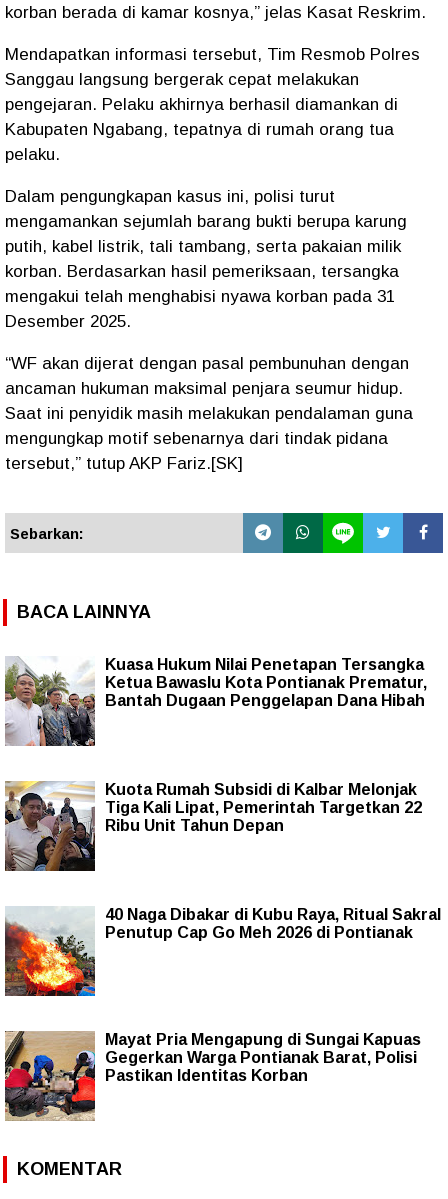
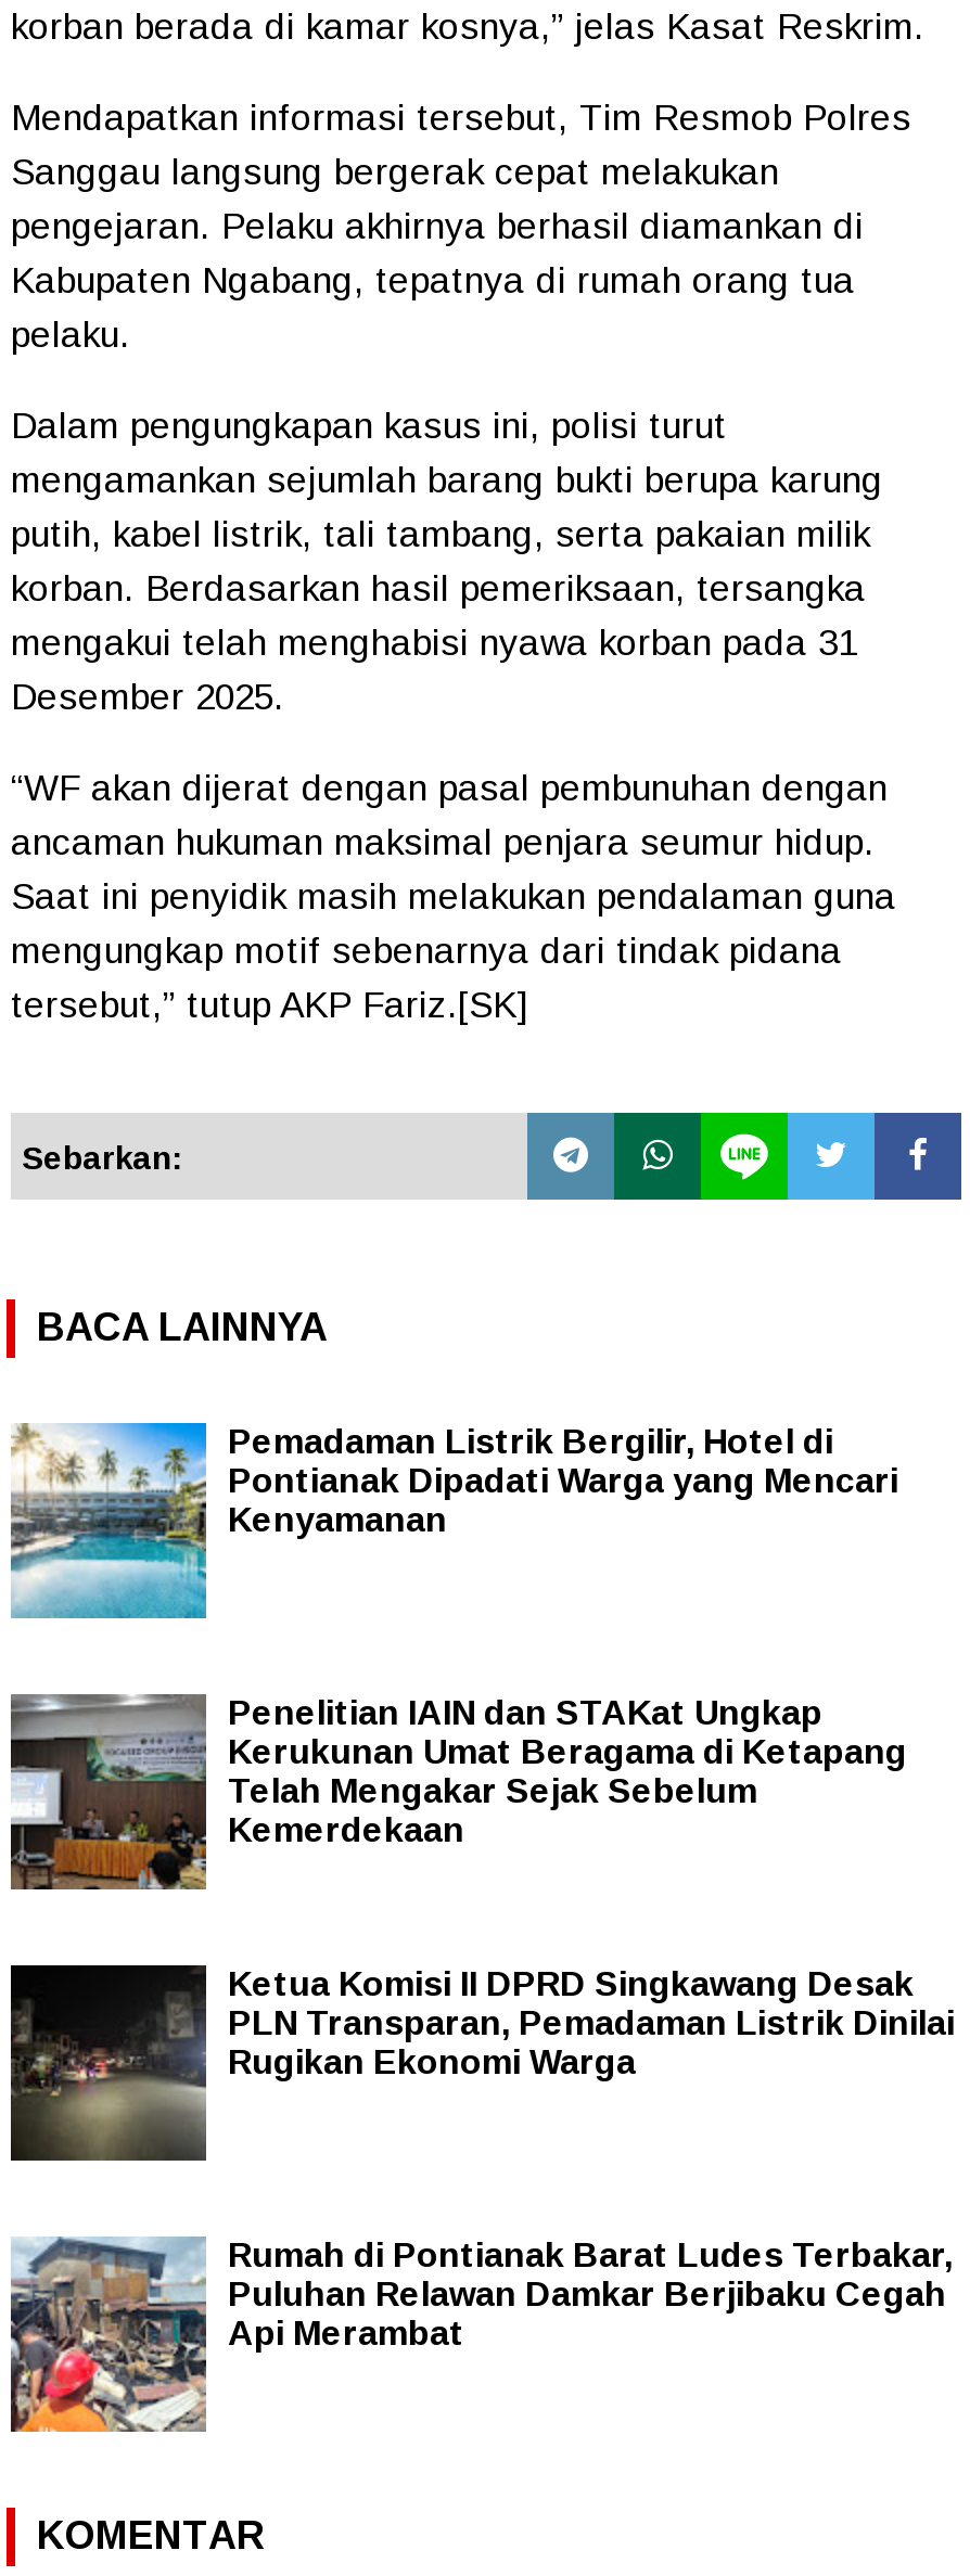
[4,656,427,747] [image] | Kuasa Hukum Nilai Penetapan Tersangka | Ketua Bawaslu Kota Pontianak Prematur, | Bantah Dugaan Penggelapan Dana Hibah -> [9,1421,898,1620] [image] | Pemadaman Listrik Bergilir, Hotel di | Pontianak Dipadati Warga yang Mencari | Kenyamanan
[4,780,422,872] [image] | Kuota Rumah Subsidi di Kalbar Melonjak | Tiga Kali Lipat, Pemerintah Targetkan 22 | Ribu Unit Tahun Depan -> [9,1692,907,1892] [image] | Penelitian IAIN dan STAKat Ungkap | Kerukunan Umat Beragama di Ketapang | Telah Mengakar Sejak Sebelum | Kemerdekaan
[4,906,441,997] [image] | 40 Naga Dibakar di Kubu Raya, Ritual Sakral | Penutup Cap Go Meh 2026 di Pontianak -> [9,1963,955,2163] [image] | Ketua Komisi II DPRD Singkawang Desak | PLN Transparan, Pemadaman Listrik Dinilai | Rugikan Ekonomi Warga
[4,1030,421,1121] [image] | Mayat Pria Mengapung di Sungai Kapuas | Gegerkan Warga Pontianak Barat, Polisi | Pastikan Identitas Korban -> [9,2236,953,2434] [image] | Rumah di Pontianak Barat Ludes Terbakar, | Puluhan Relawan Damkar Berjibaku Cegah | Api Merambat

